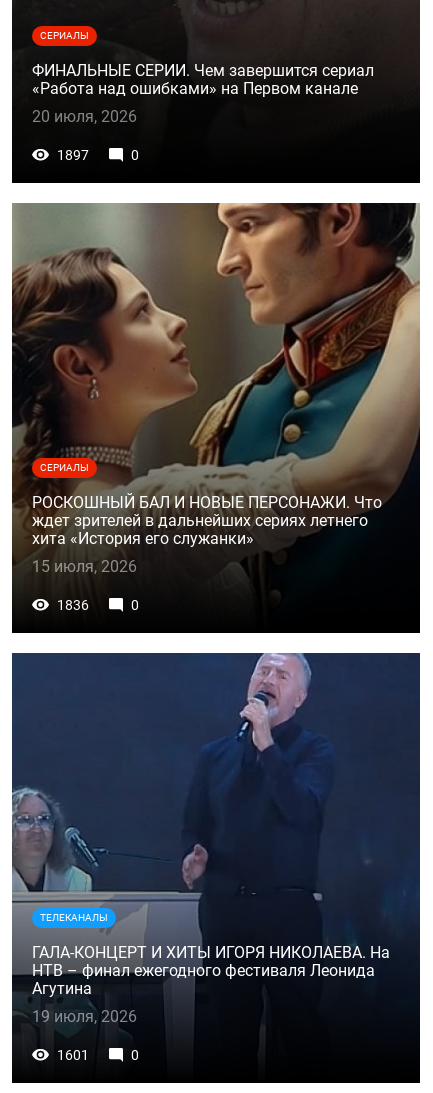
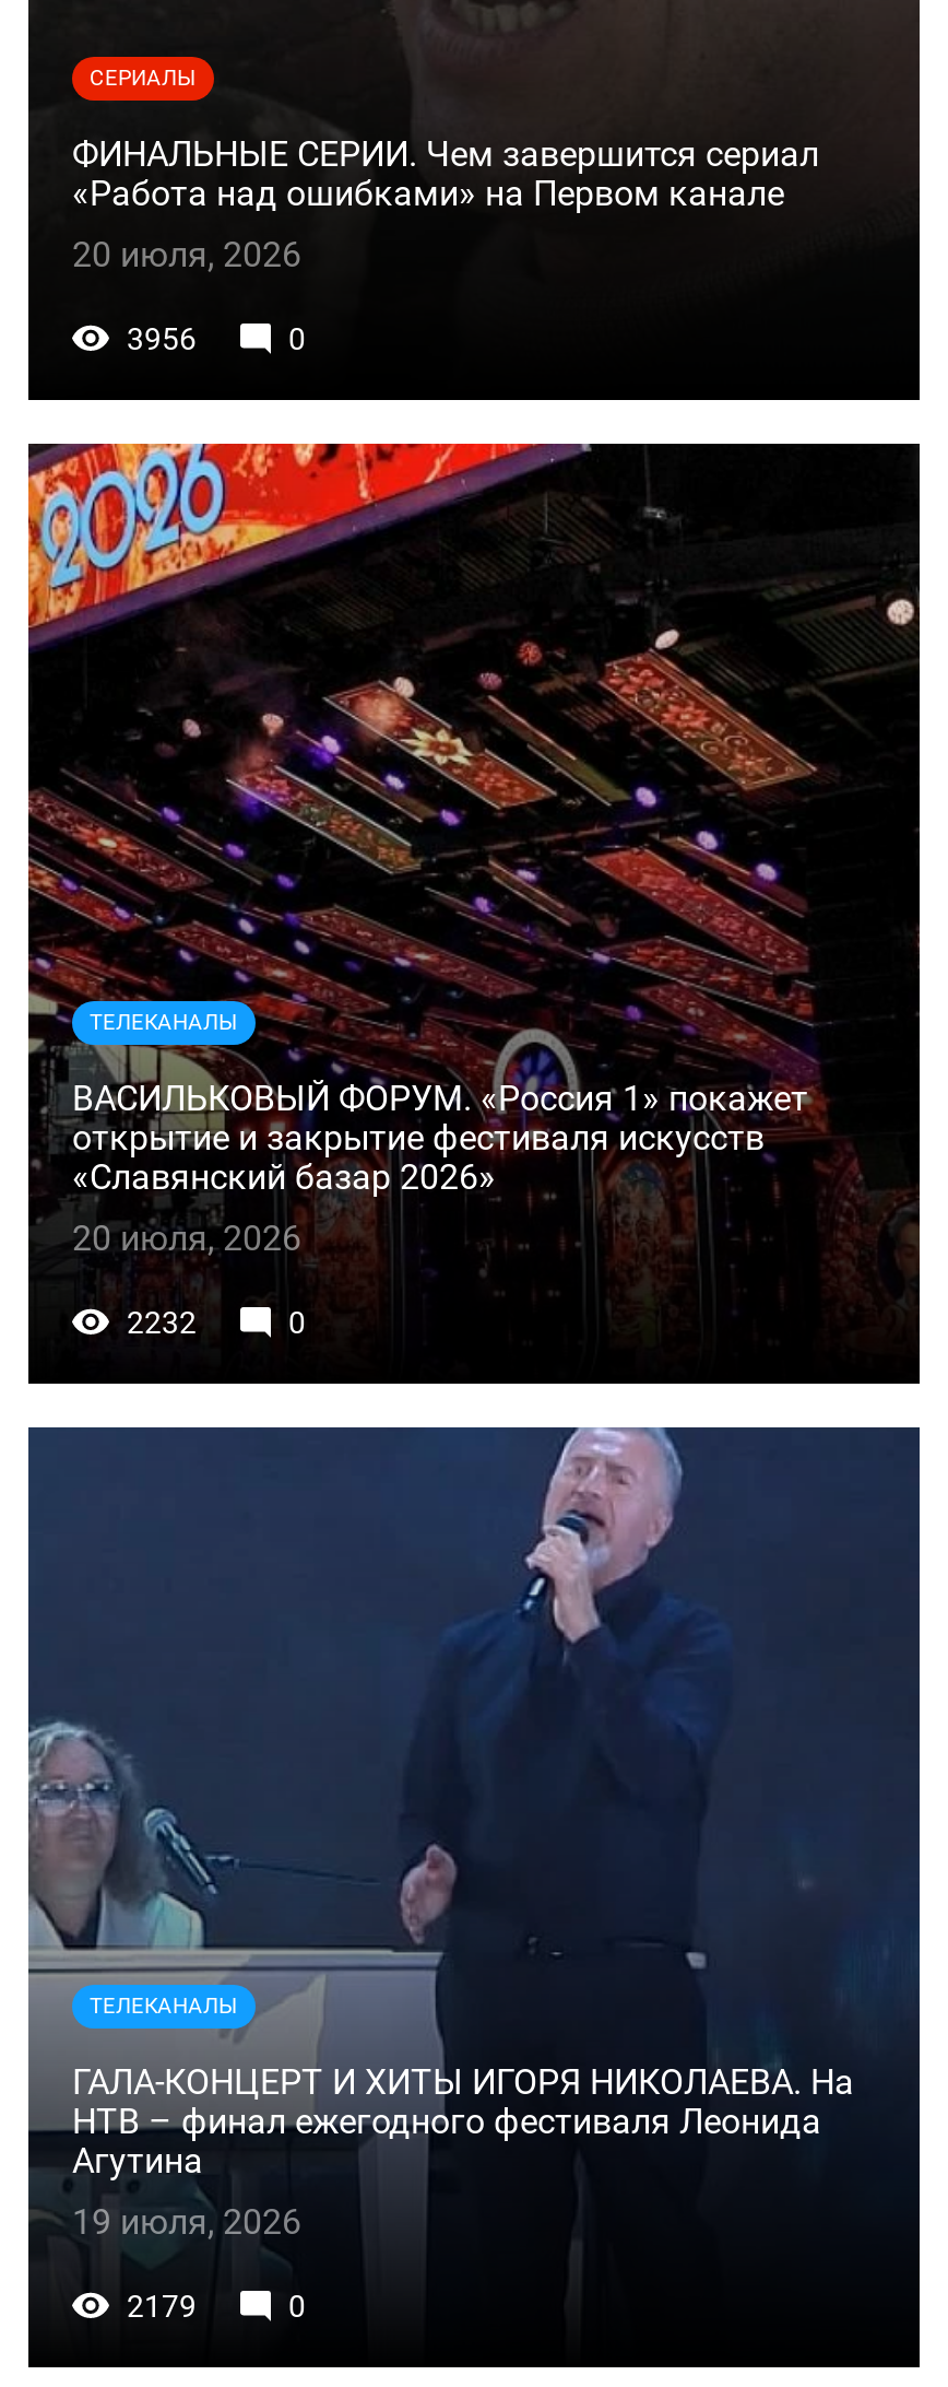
[57,147,89,163] 1897 -> [127,321,197,356] 3956
[11,202,421,591] [image] | СЕРИАЛЫ -> [26,442,922,1294] [image] | ТЕЛЕКАНАЛЫ
[32,493,382,548] РОСКОШНЫЙ БАЛ И НОВЫЕ ПЕРСОНАЖИ. Что | ждет зрителей в дальнейших сериях летнего | хита «История его служанки» -> [72,1078,808,1199] ВАСИЛЬКОВЫЙ ФОРУМ. «Россия 1» покажет | открытие и закрытие фестиваля искусств | «Славянский базар 2026»
[32,557,137,576] 15 июля, 2026 -> [72,1218,301,1260] 20 июля, 2026
[57,597,89,613] 1836 -> [127,1305,197,1340] 2232
[57,1047,89,1063] 1601 -> [127,2288,197,2323] 2179

